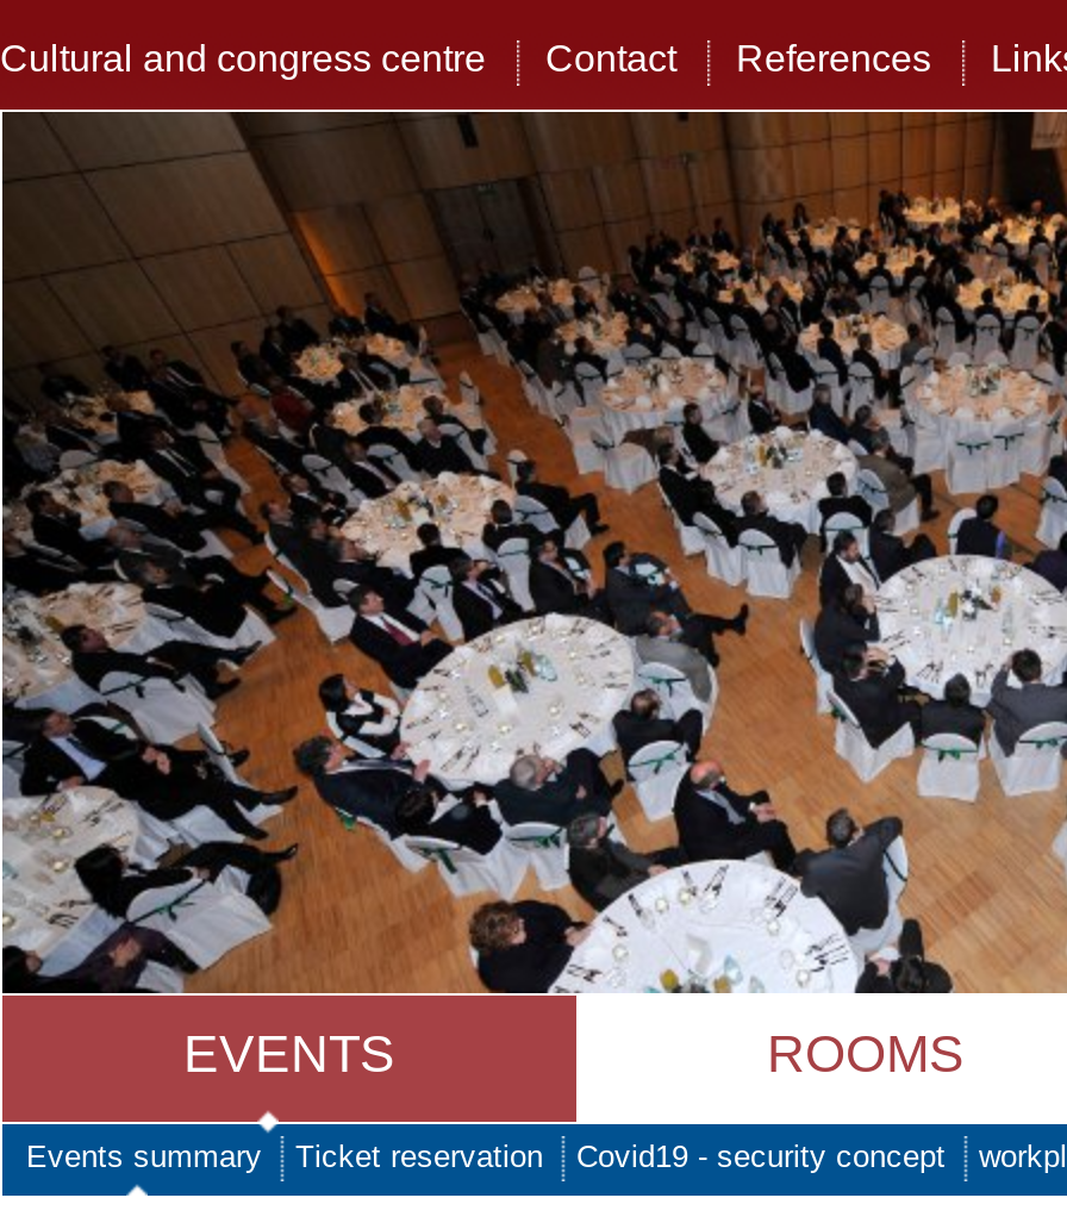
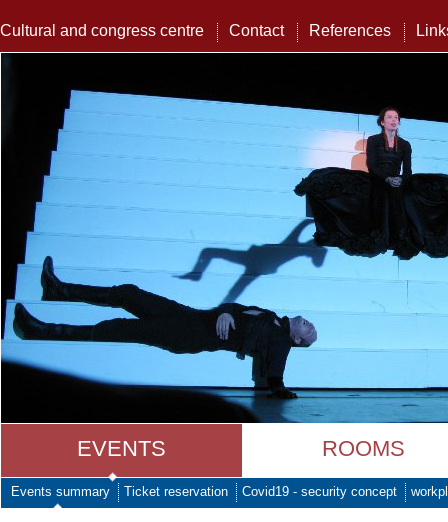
[7,110,1060,996] [image] -> [3,52,445,424] [image]

